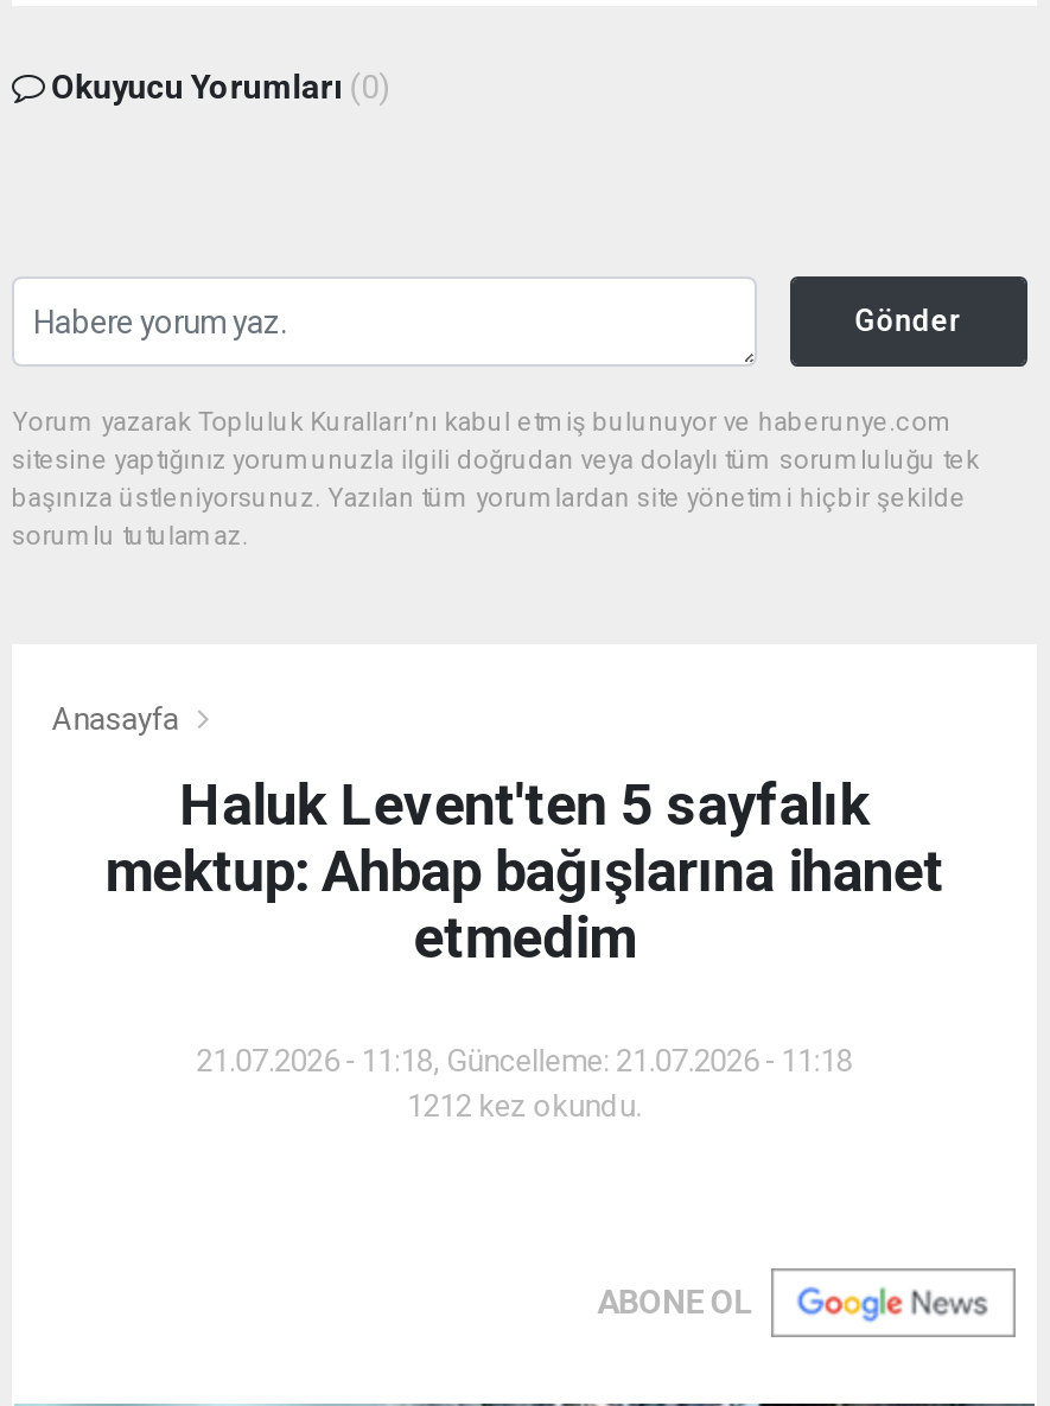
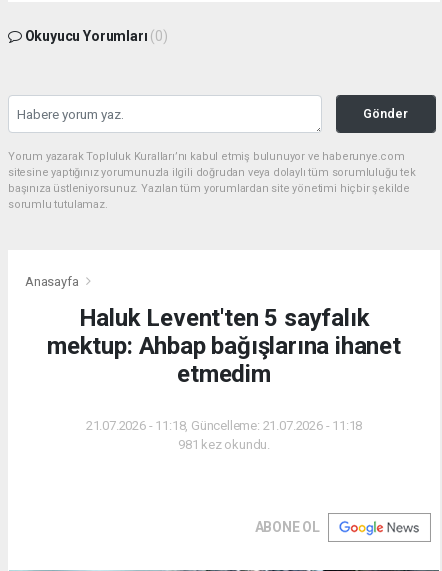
[407,1088,642,1123] 1212 kez okundu. -> [178,437,270,452] 981 kez okundu.

